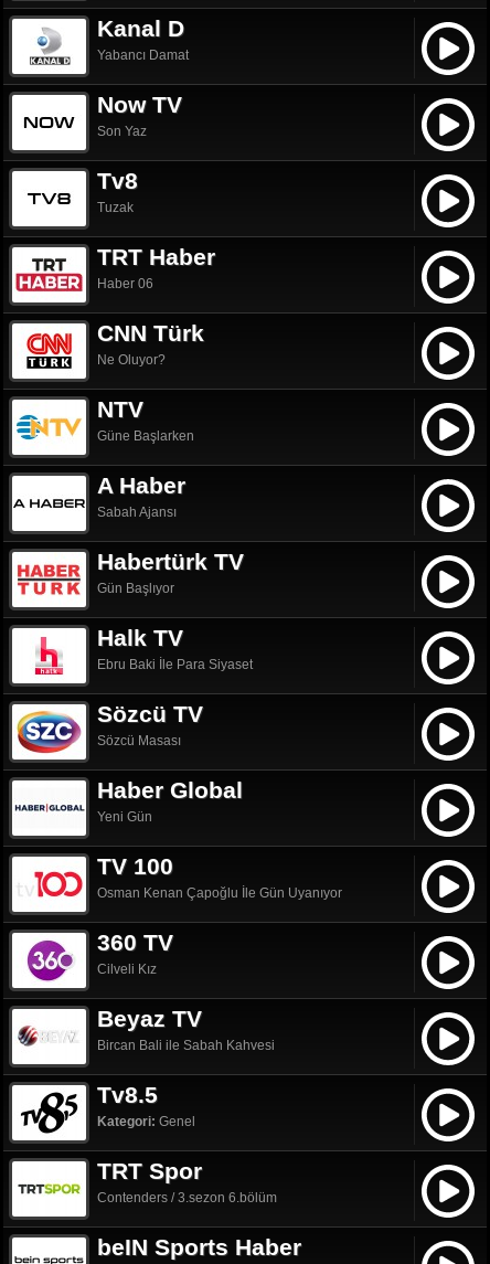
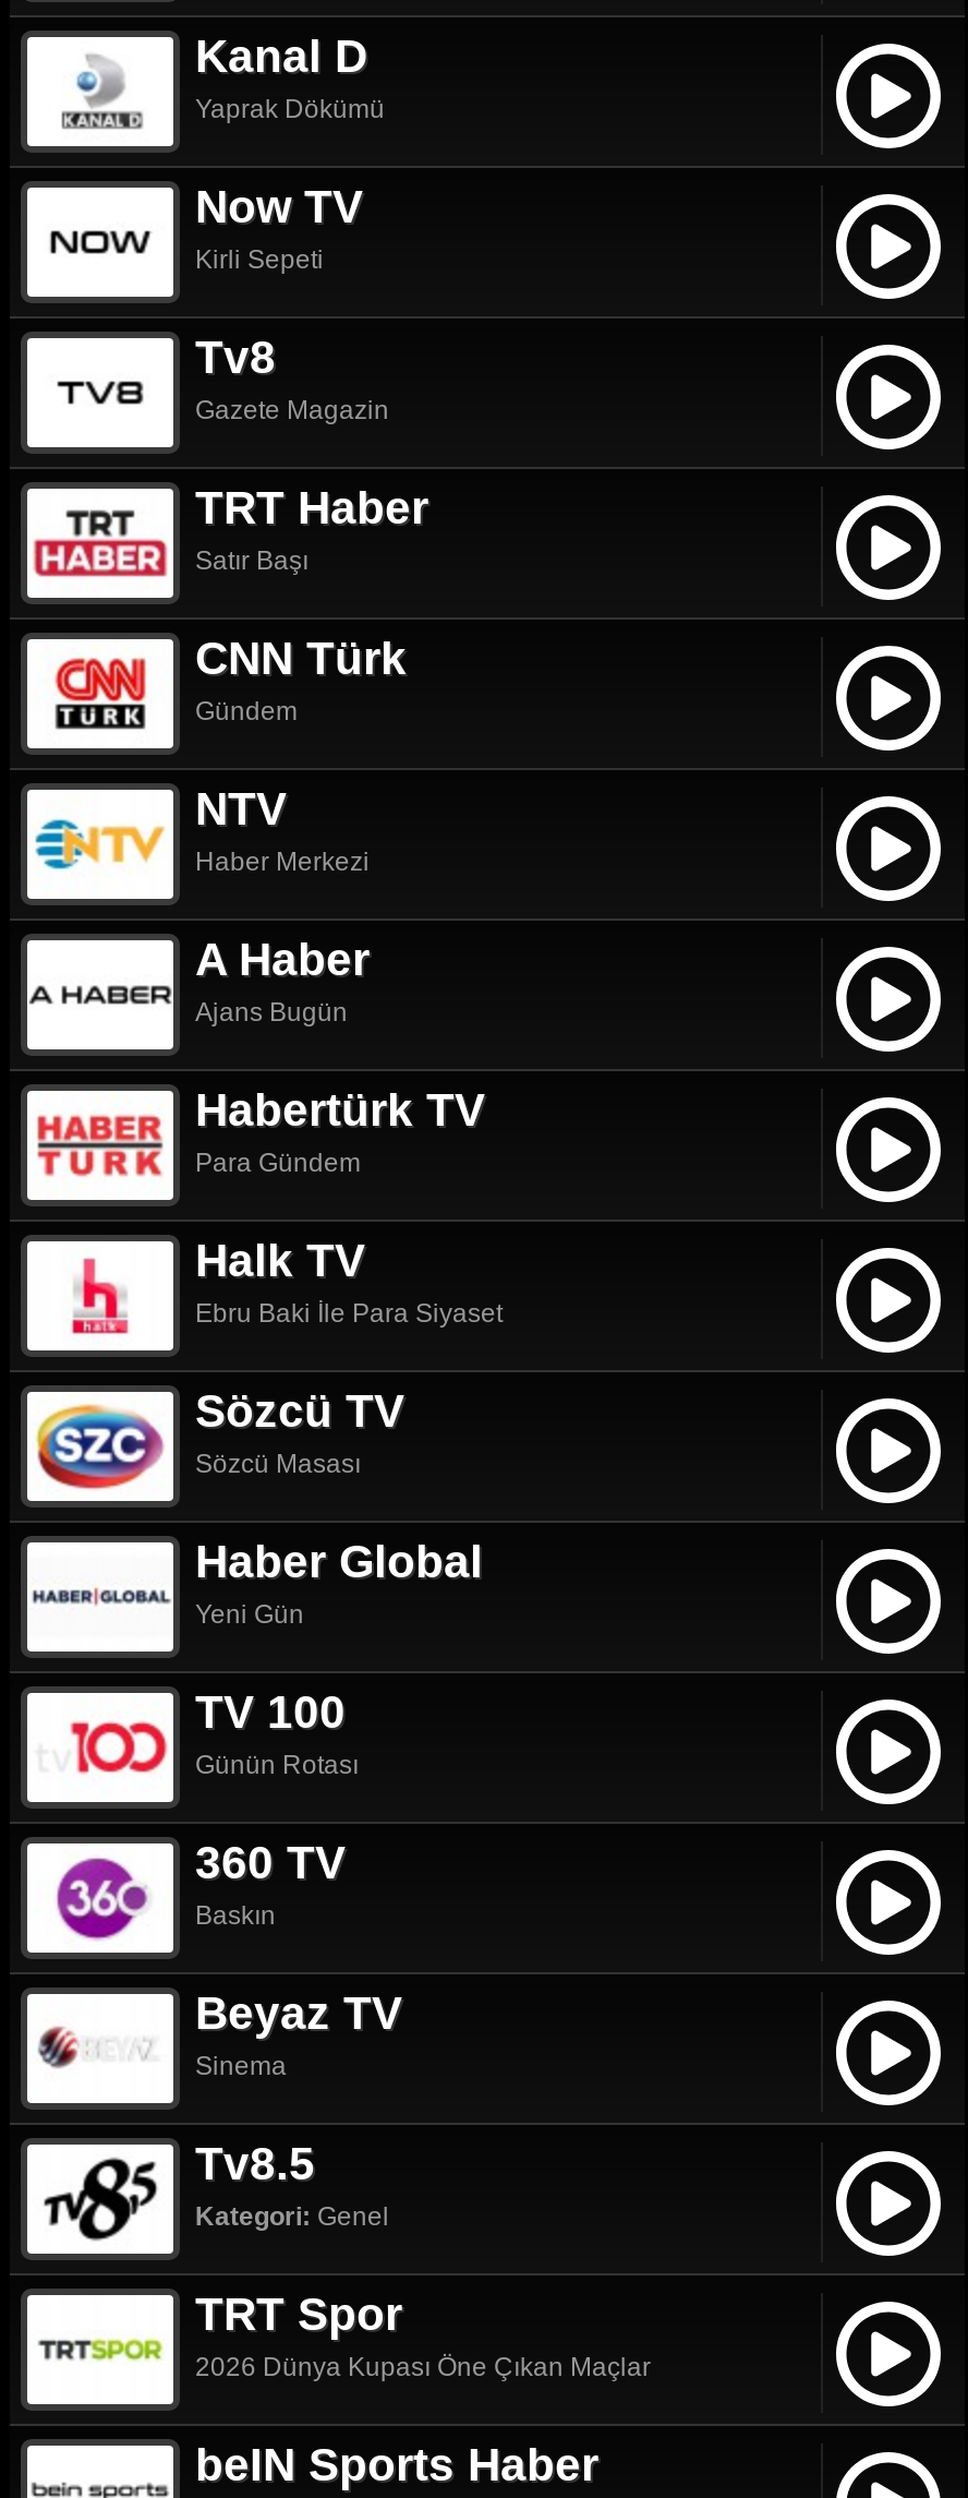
[97,47,189,63] Yabancı Damat -> [195,94,385,124] Yaprak Dökümü
[97,124,147,139] Son Yaz -> [195,244,324,275] Kirli Sepeti
[97,200,134,215] Tuzak -> [195,395,389,425] Gazete Magazin
[97,276,153,291] Haber 06 -> [195,545,308,576] Satır Başı
[97,352,166,368] Ne Oluyor? -> [195,696,298,726] Gündem
[97,428,194,444] Güne Başlarken -> [195,846,370,877] Haber Merkezi
[97,504,177,520] Sabah Ajansı -> [195,997,348,1028] Ajans Bugün
[97,581,174,596] Gün Başlıyor -> [195,1148,361,1178] Para Gündem
[97,885,342,901] Osman Kenan Çapoğlu İle Gün Uyanıyor -> [195,1750,359,1780] Günün Rotası
[97,962,157,977] Cilveli Kız -> [195,1900,276,1931] Baskın
[97,1038,275,1053] Bircan Bali ile Sabah Kahvesi -> [195,2051,287,2081] Sinema
[97,1190,277,1205] Contenders / 3.sezon 6.bölüm -> [195,2352,651,2382] 2026 Dünya Kupası Öne Çıkan Maçlar

